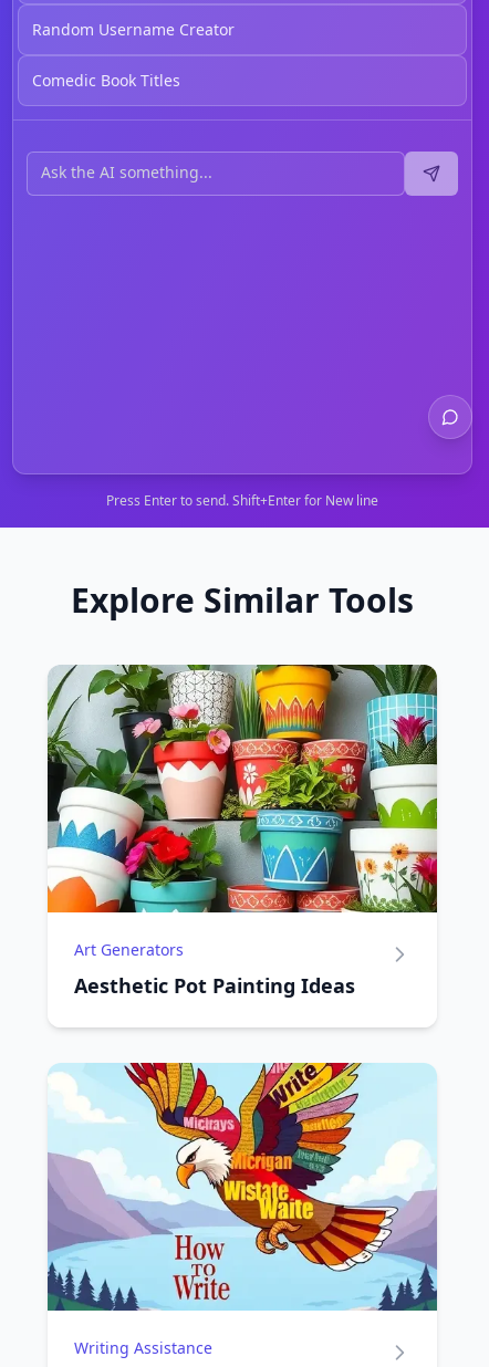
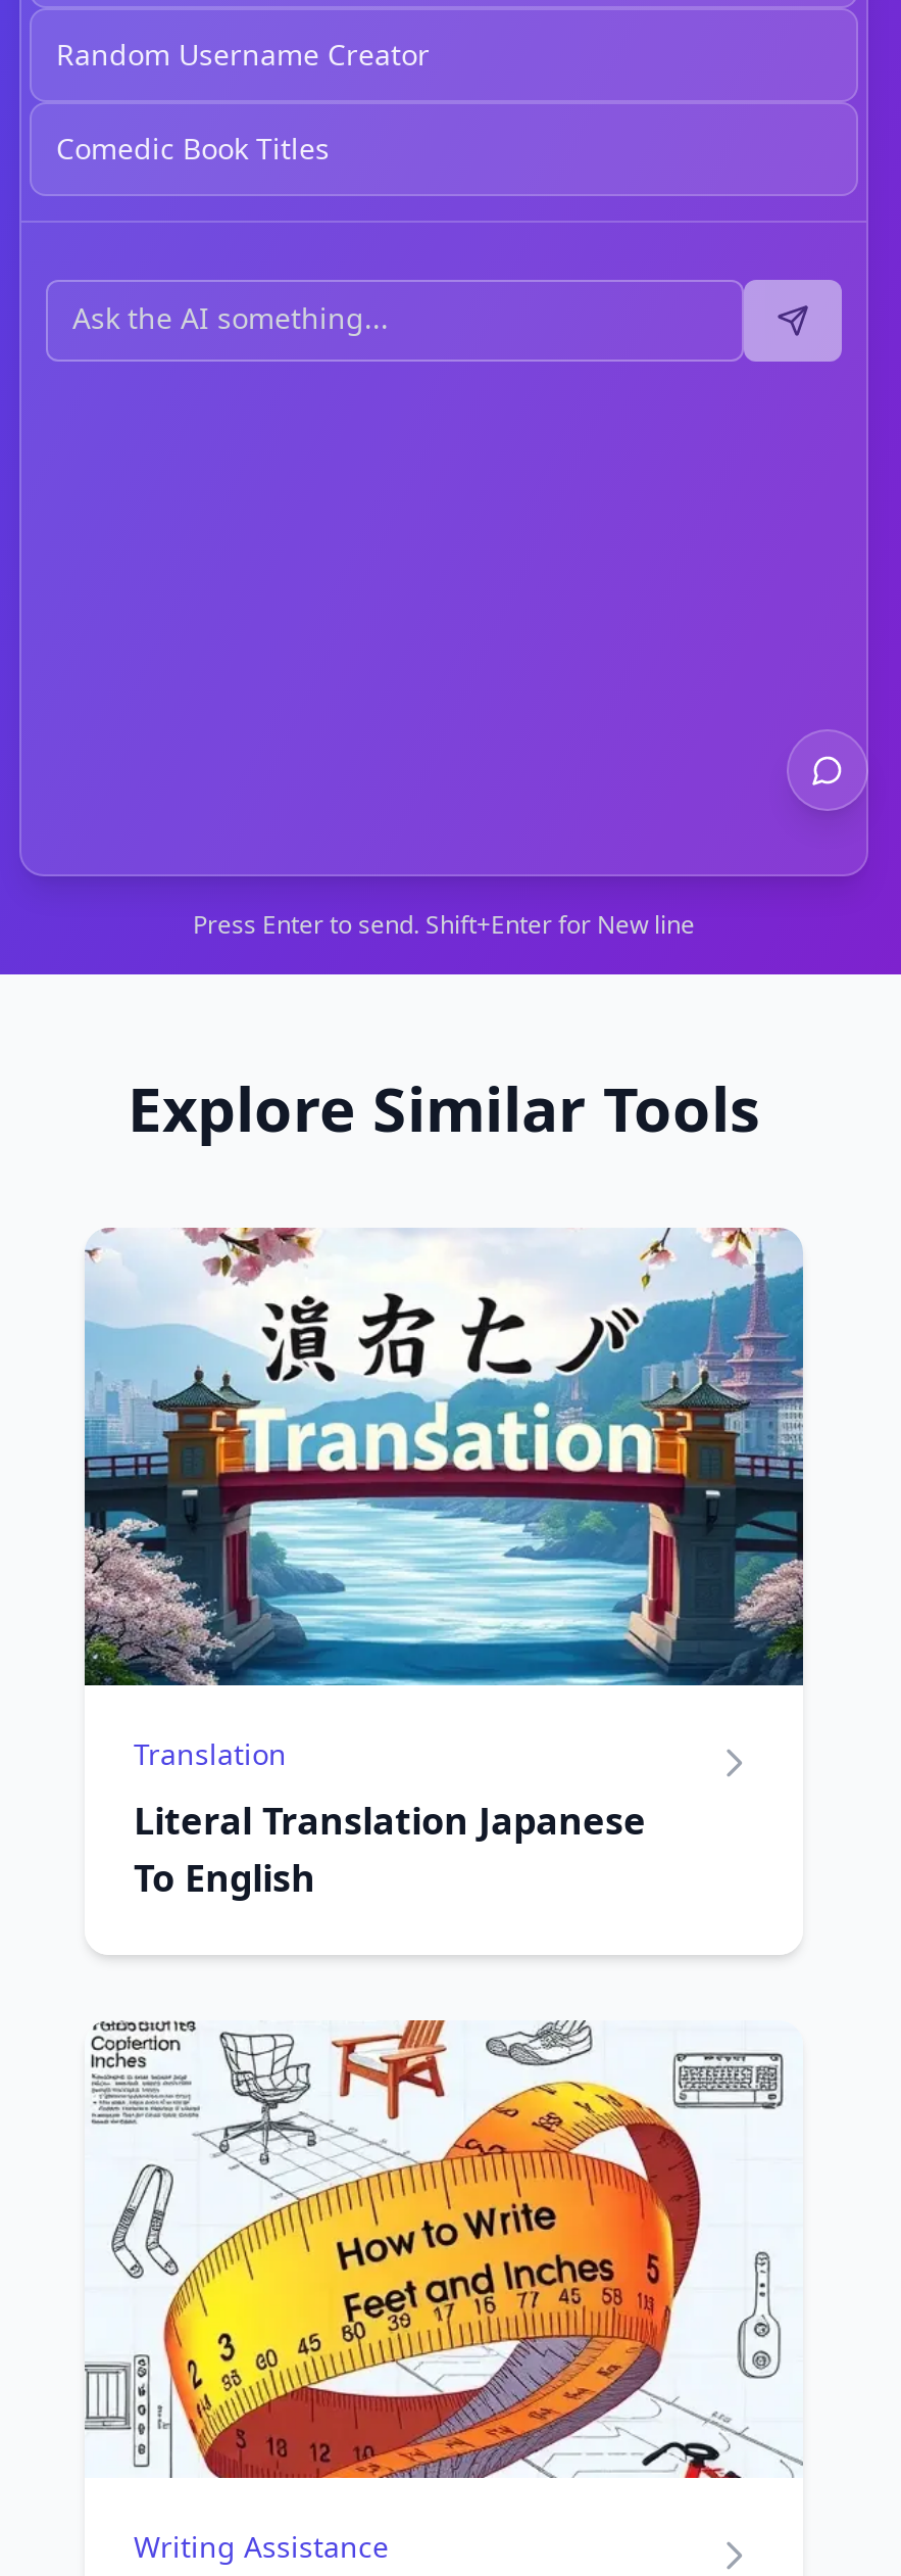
[46,664,438,960] [image] | Art Generators -> [83,1226,805,1773] [image] | Translation
[74,972,355,999] Aesthetic Pot Painting Ideas -> [134,1796,646,1902] Literal Translation Japanese | To English
[46,1062,438,1312] [image] -> [85,2018,803,2480] [image]

